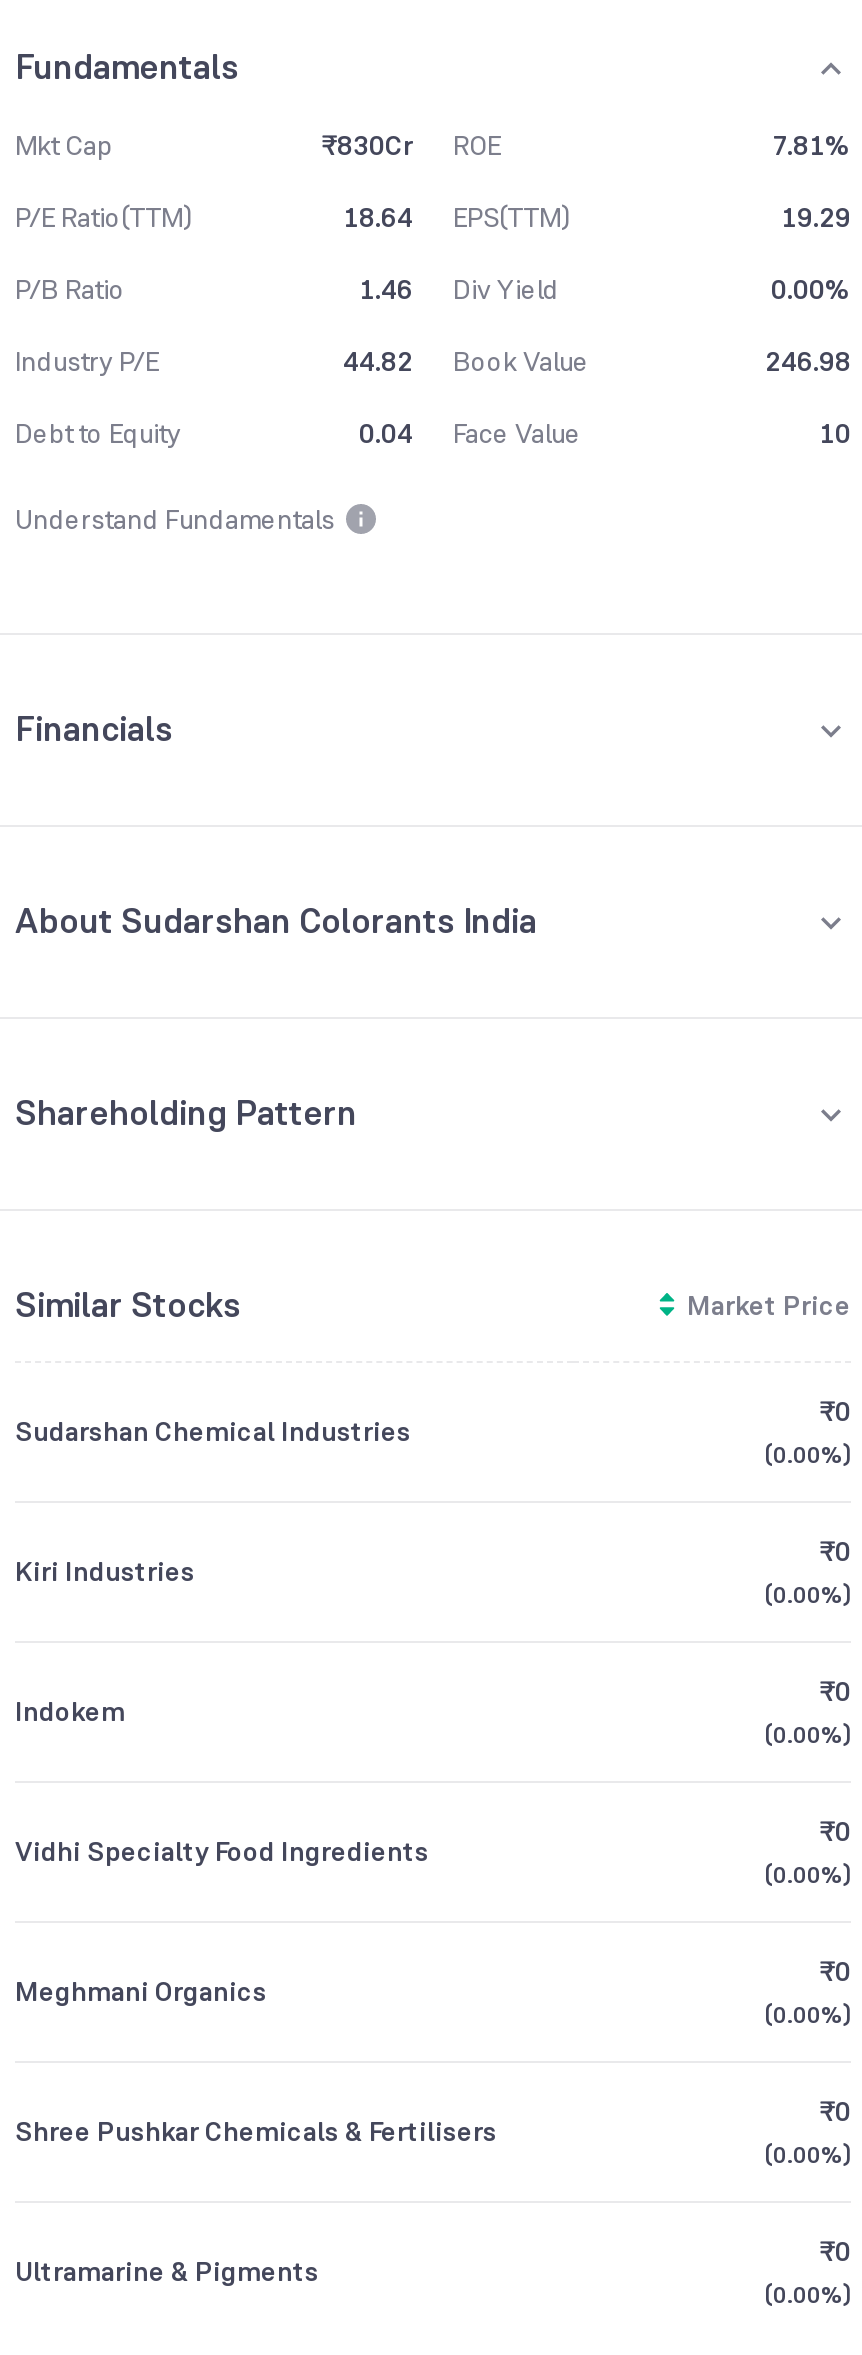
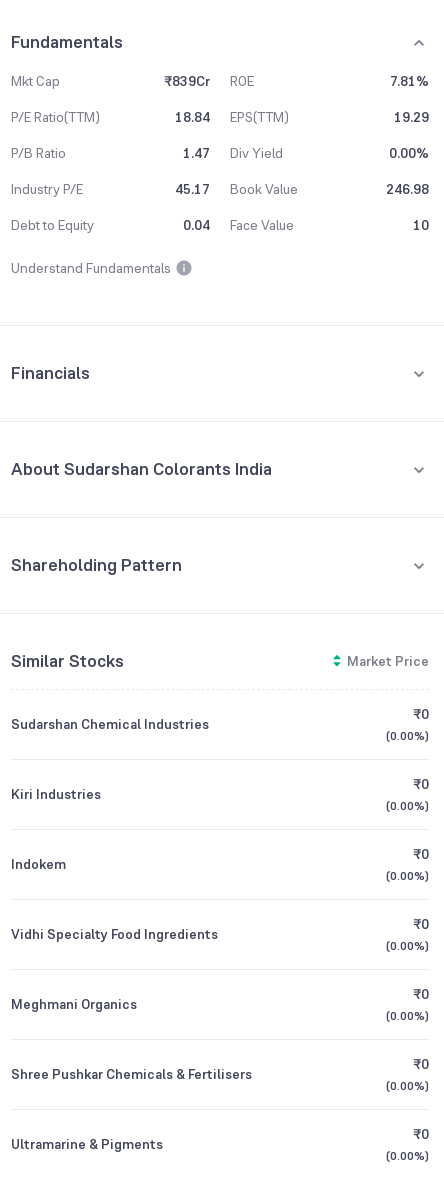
[321,127,501,163] ₹830Cr ROE -> [164,72,254,90] ₹839Cr ROE
[343,199,571,235] 18.64 EPS(TTM) -> [175,108,289,126] 18.84 EPS(TTM)
[359,271,559,307] 1.46 Div Yield -> [183,144,283,162] 1.47 Div Yield
[343,343,589,379] 44.82 Book Value -> [175,180,298,198] 45.17 Book Value

